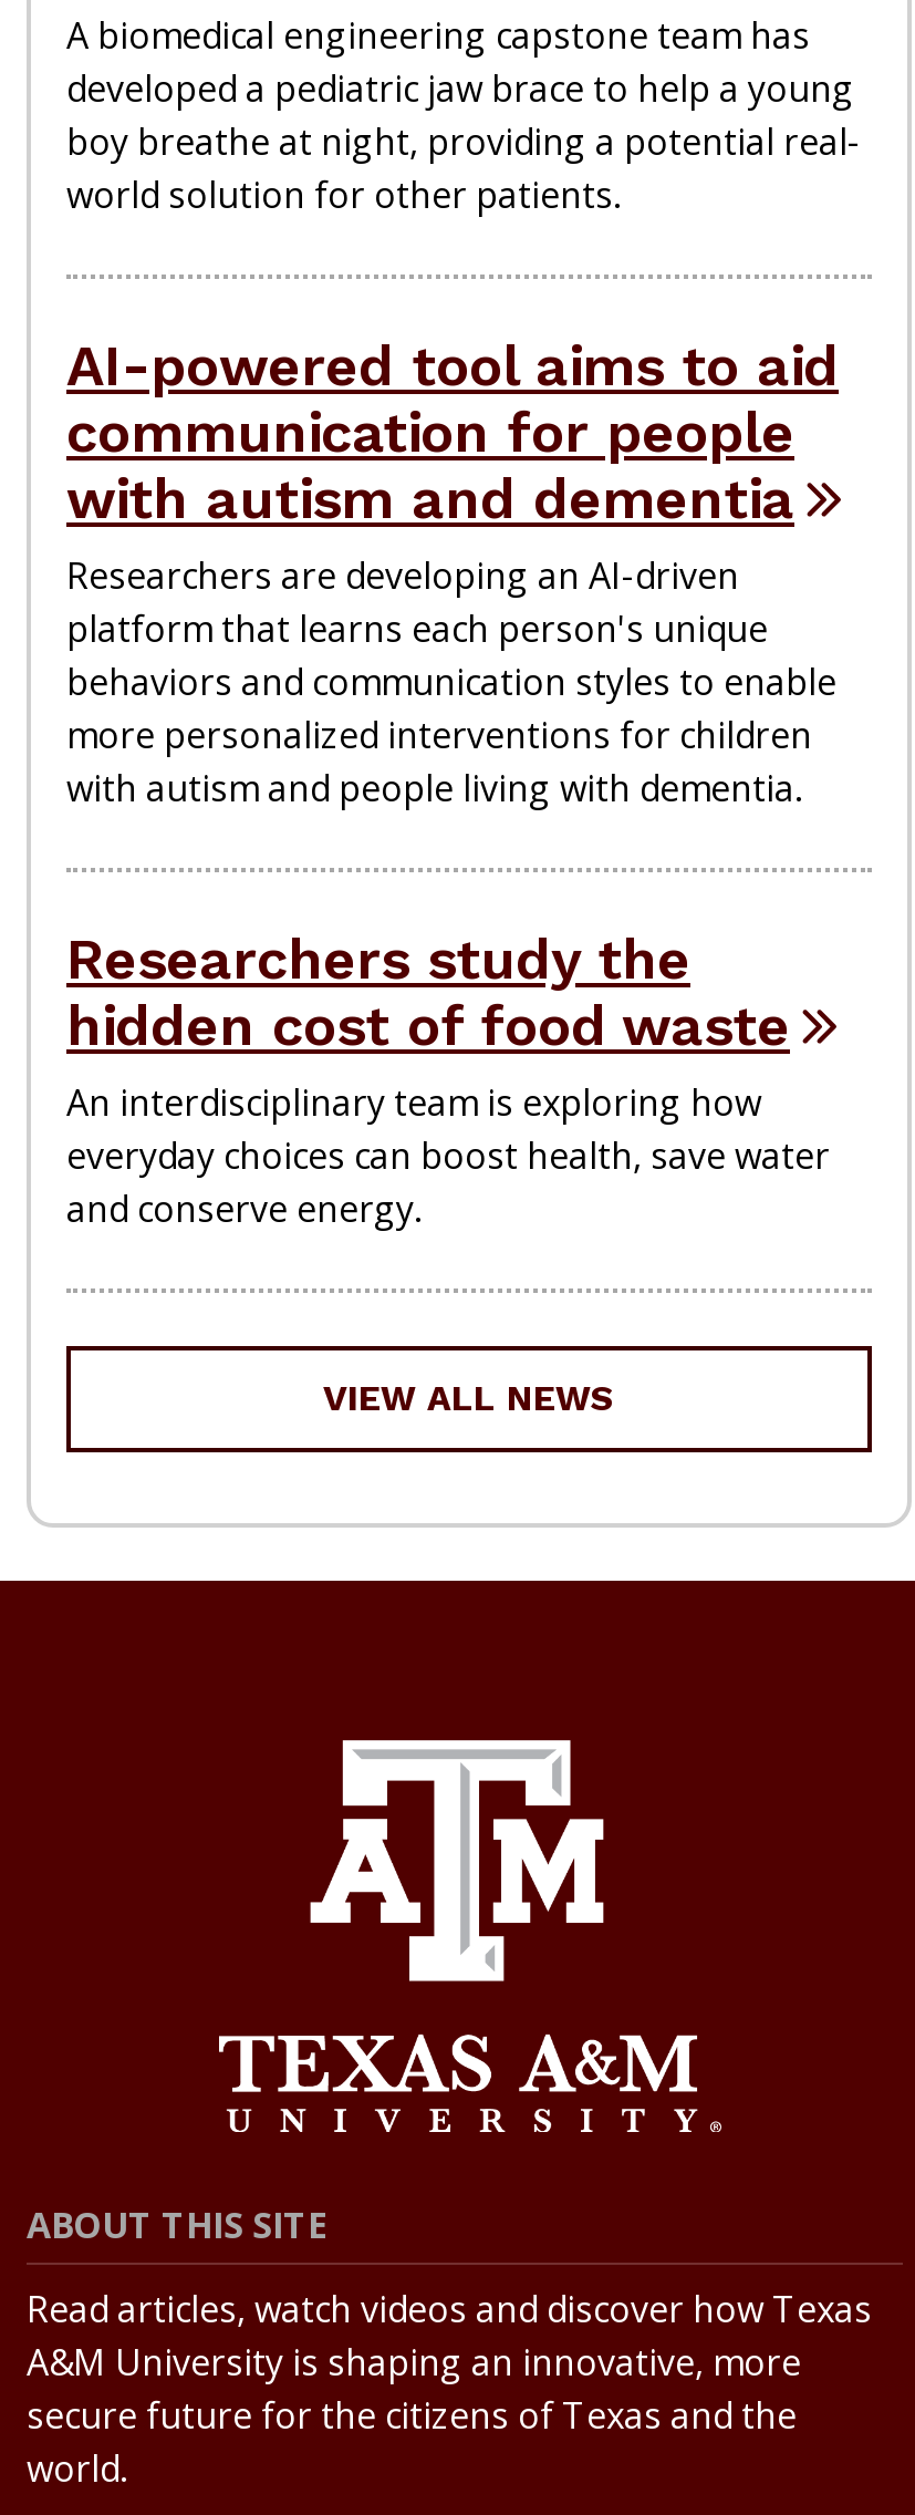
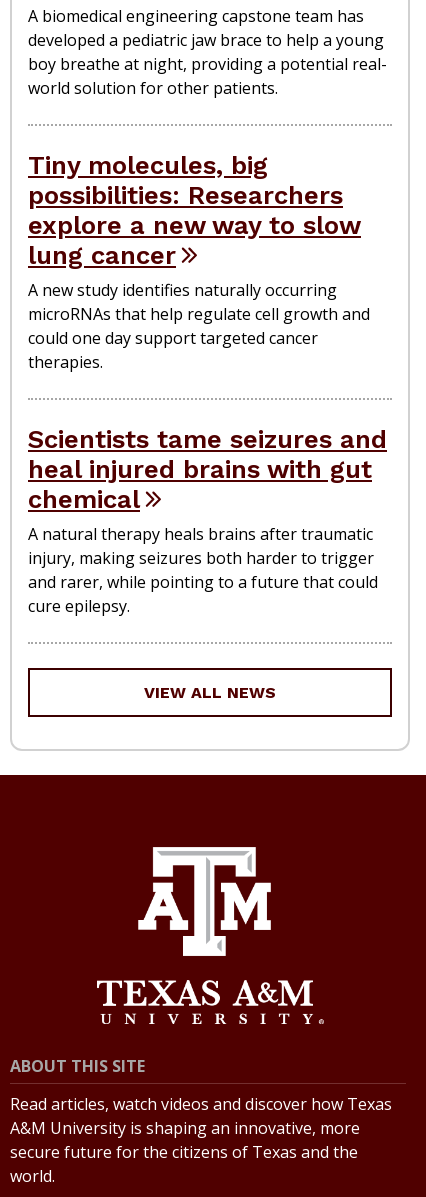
[66,331,839,812] AI-powered tool aims to aid | communication for people | with autism and dementia | Researchers are developing an AI-driven | platform that learns each person's unique | behaviors and communication styles to enable | more personalized interventions for children | with autism and people living with dementia. -> [28,150,370,373] Tiny molecules, big | possibilities: Researchers | explore a new way to slow | lung cancer | A new study identifies naturally occurring | microRNAs that help regulate cell growth and | could one day support targeted cancer | therapies.
[66,925,830,1232] Researchers study the | hidden cost of food waste | An interdisciplinary team is exploring how | everyday choices can boost health, save water | and conserve energy. -> [28,424,387,617] Scientists tame seizures and | heal injured brains with gut | chemical | A natural therapy heals brains after traumatic | injury, making seizures both harder to trigger | and rarer, while pointing to a future that could | cure epilepsy.

